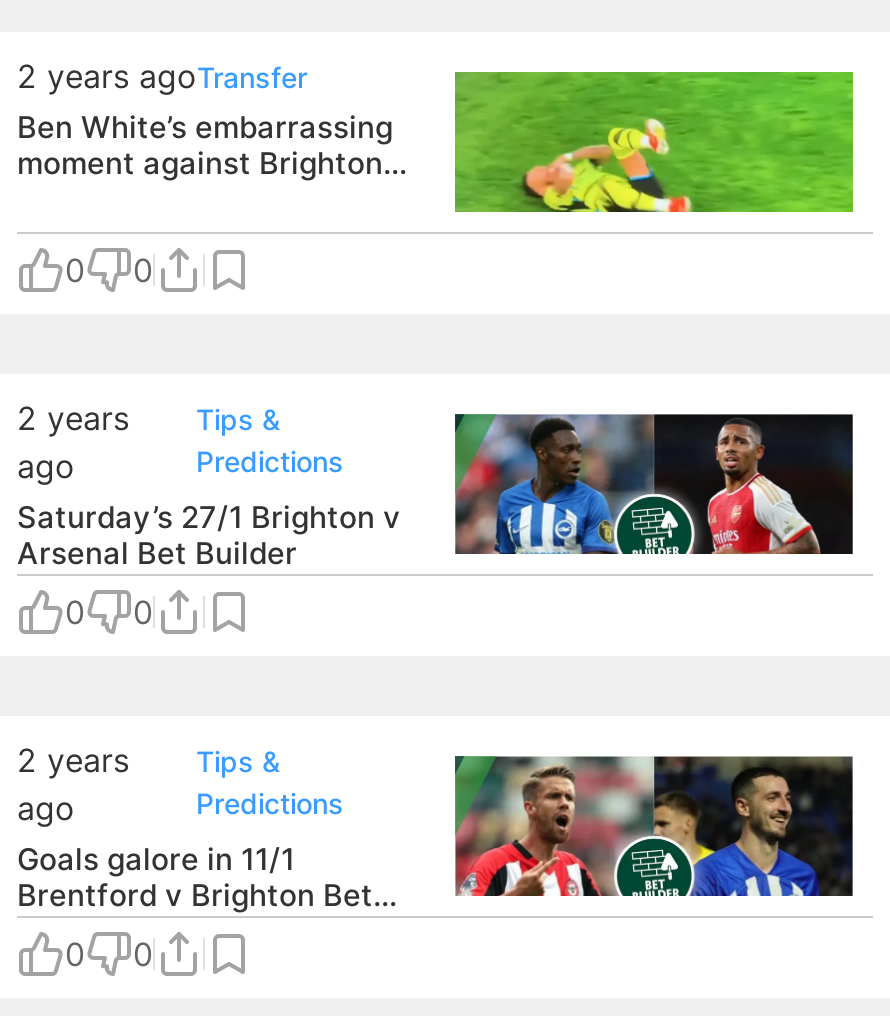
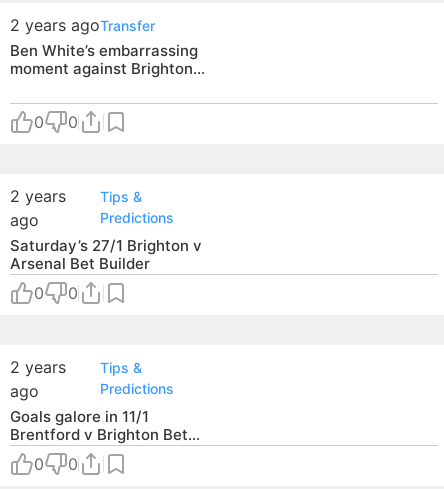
[453,70,855,214] [image] -> none
[453,412,855,556] [image] -> none
[453,754,855,898] [image] -> none

